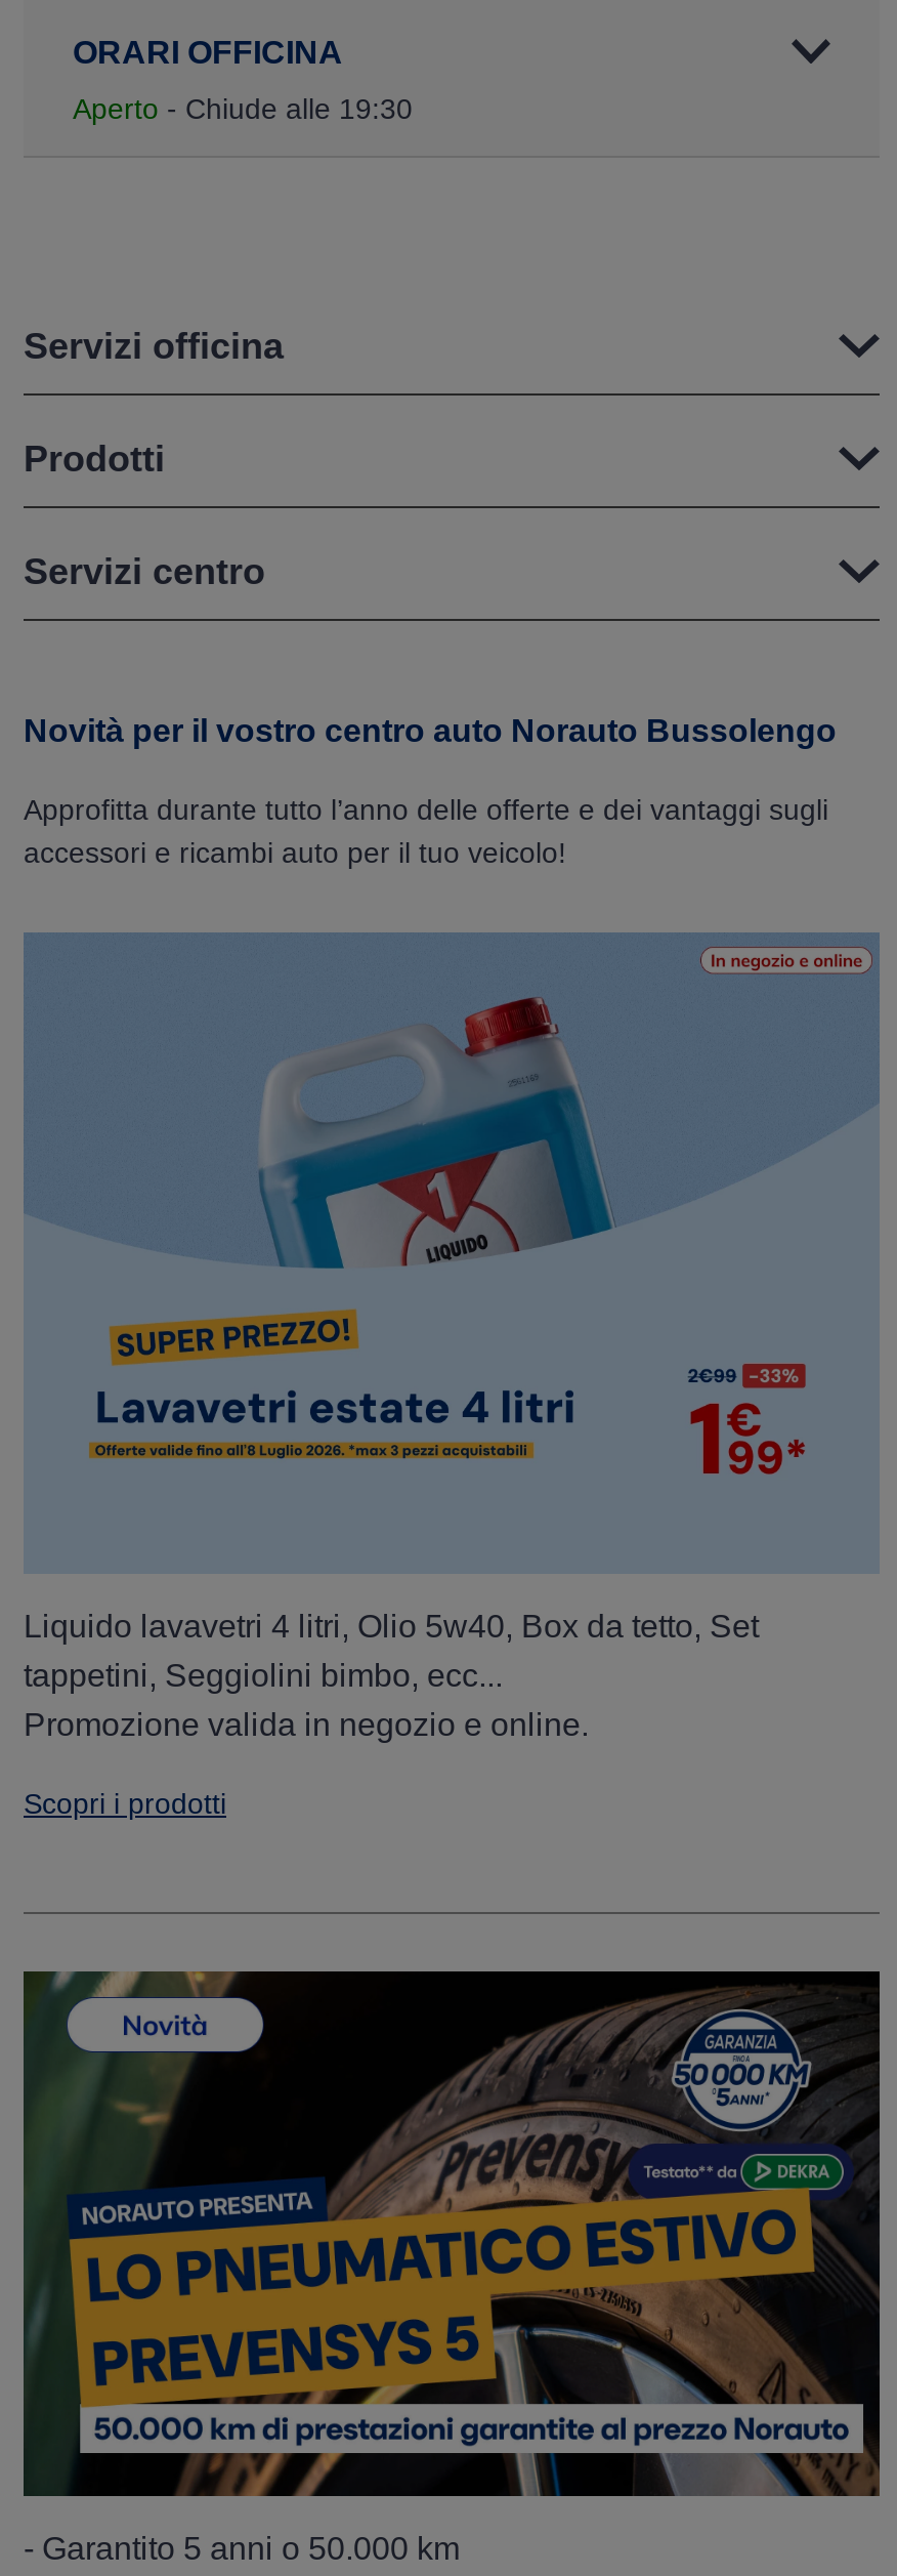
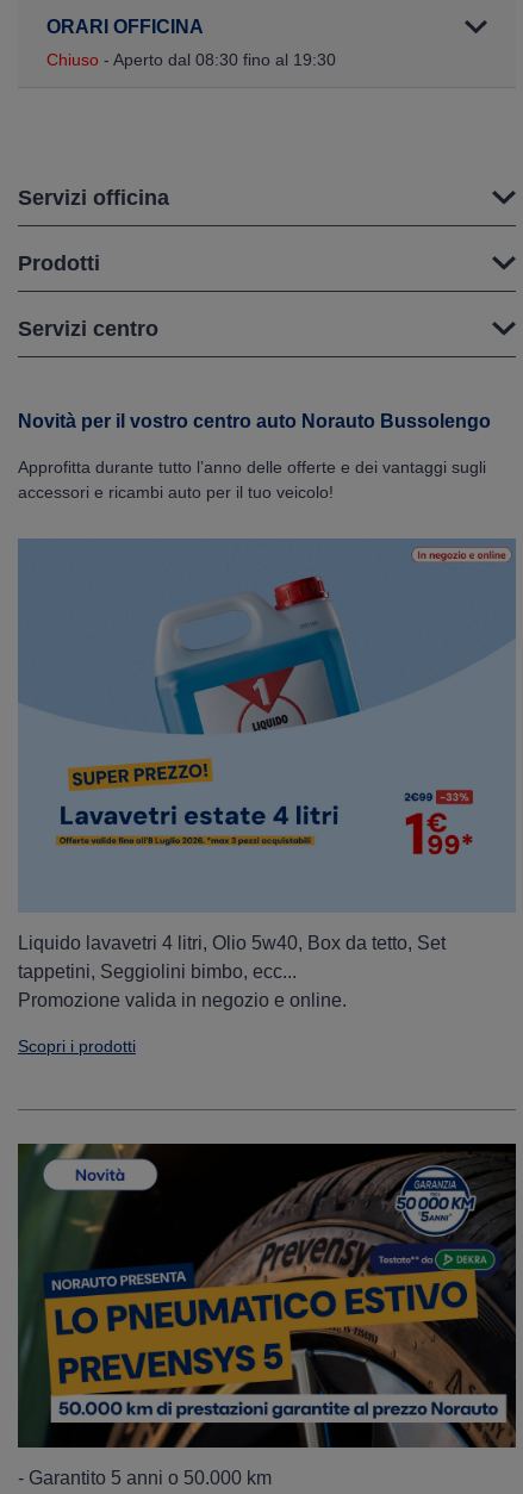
[73,92,413,125] Aperto - Chiude alle 19:30 -> [46,50,336,69] Chiuso - Aperto dal 08:30 fino al 19:30

